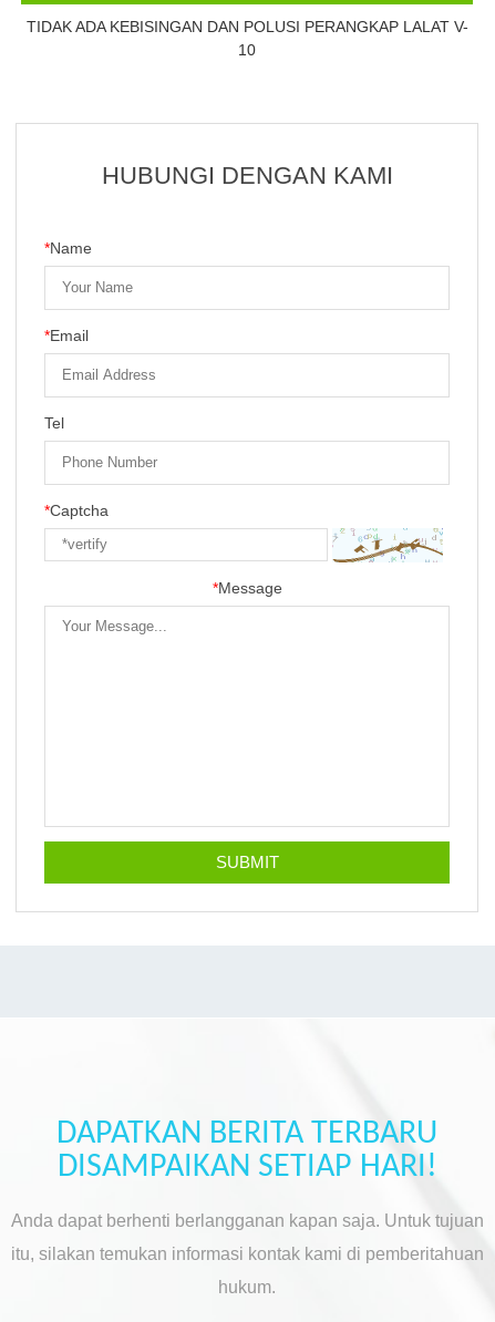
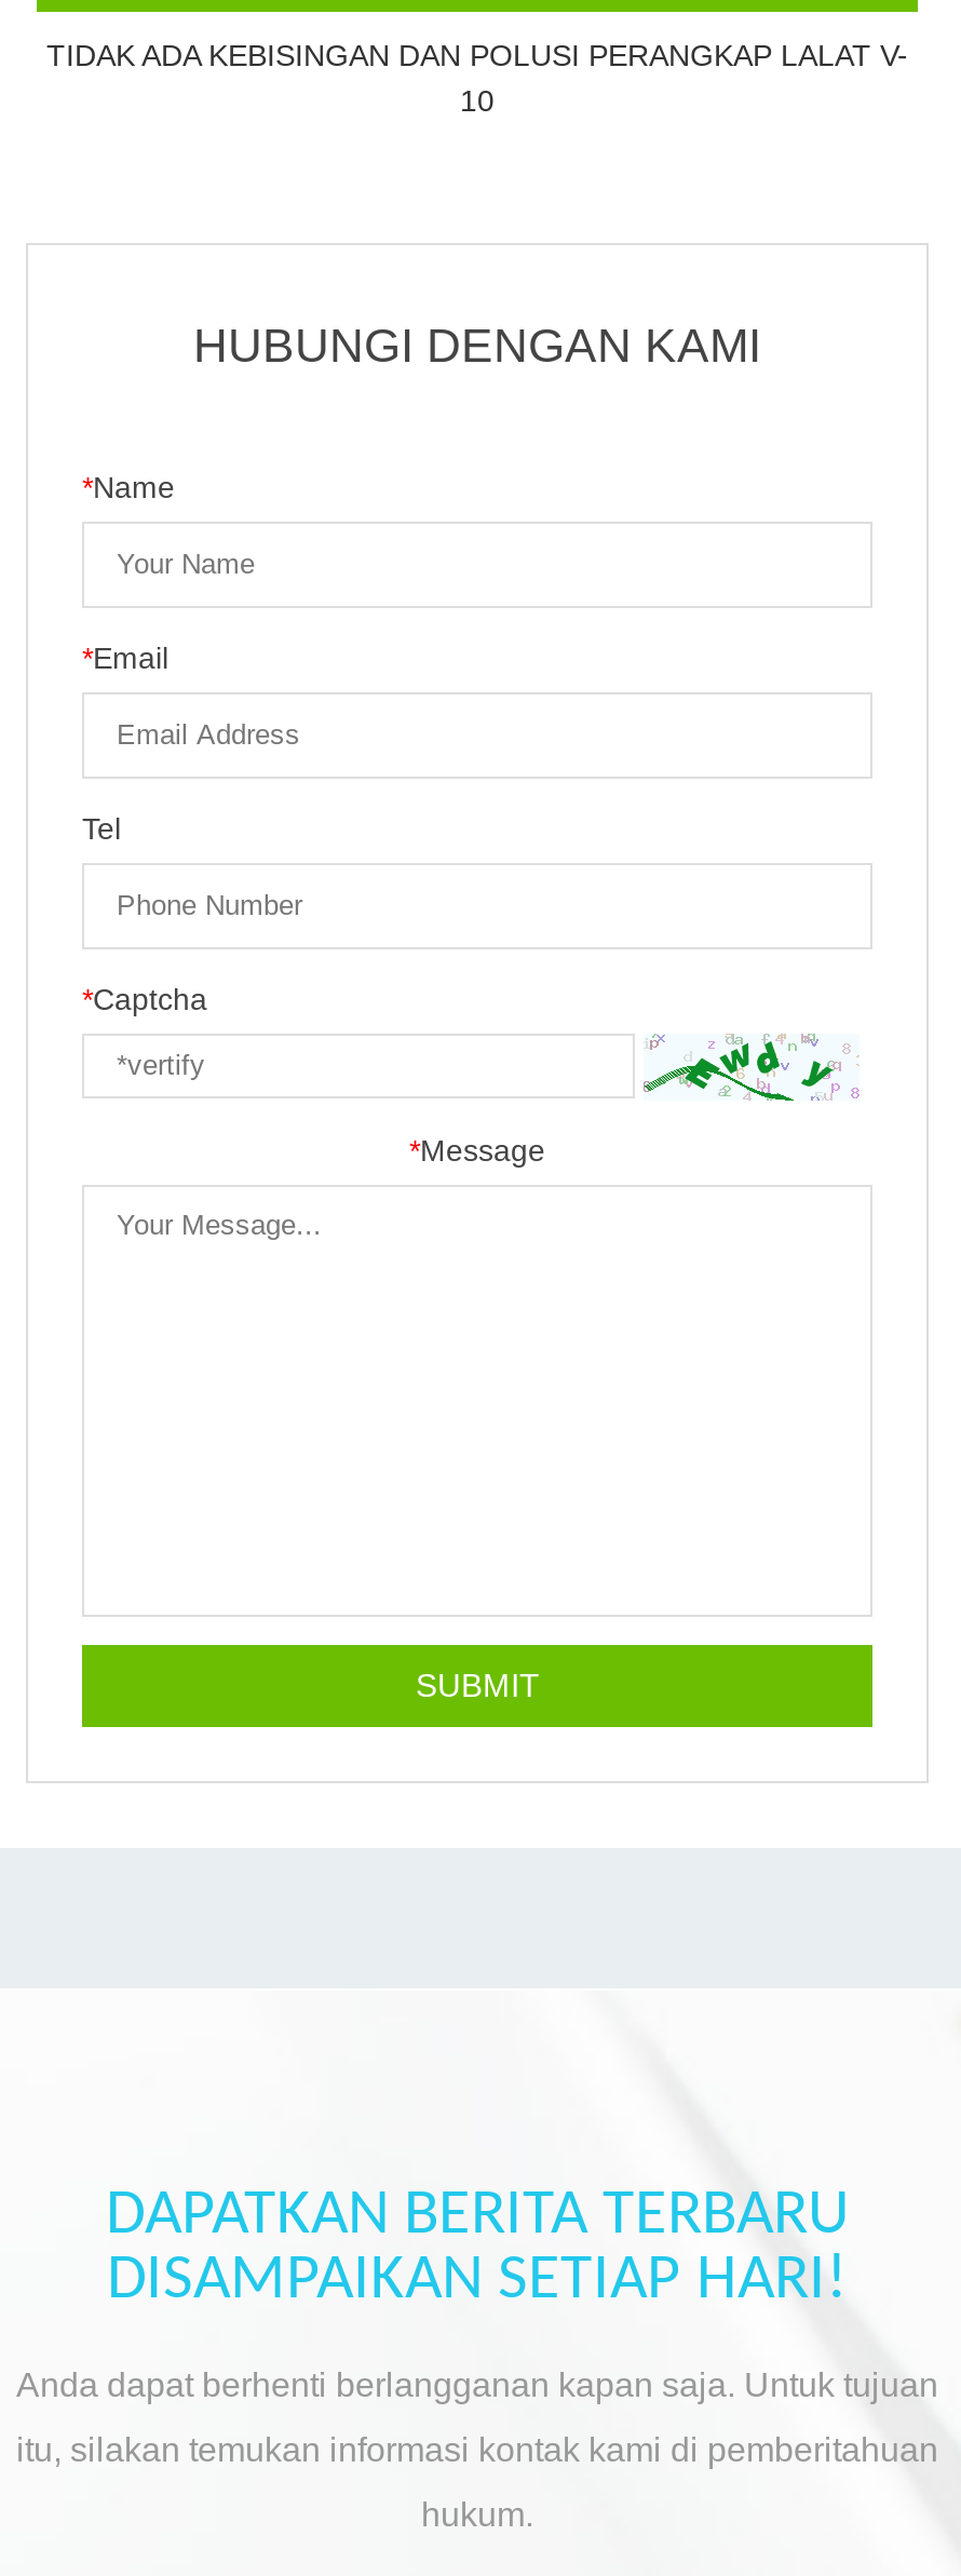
[333,528,444,564] [image] -> [644,1034,860,1103] [image]

